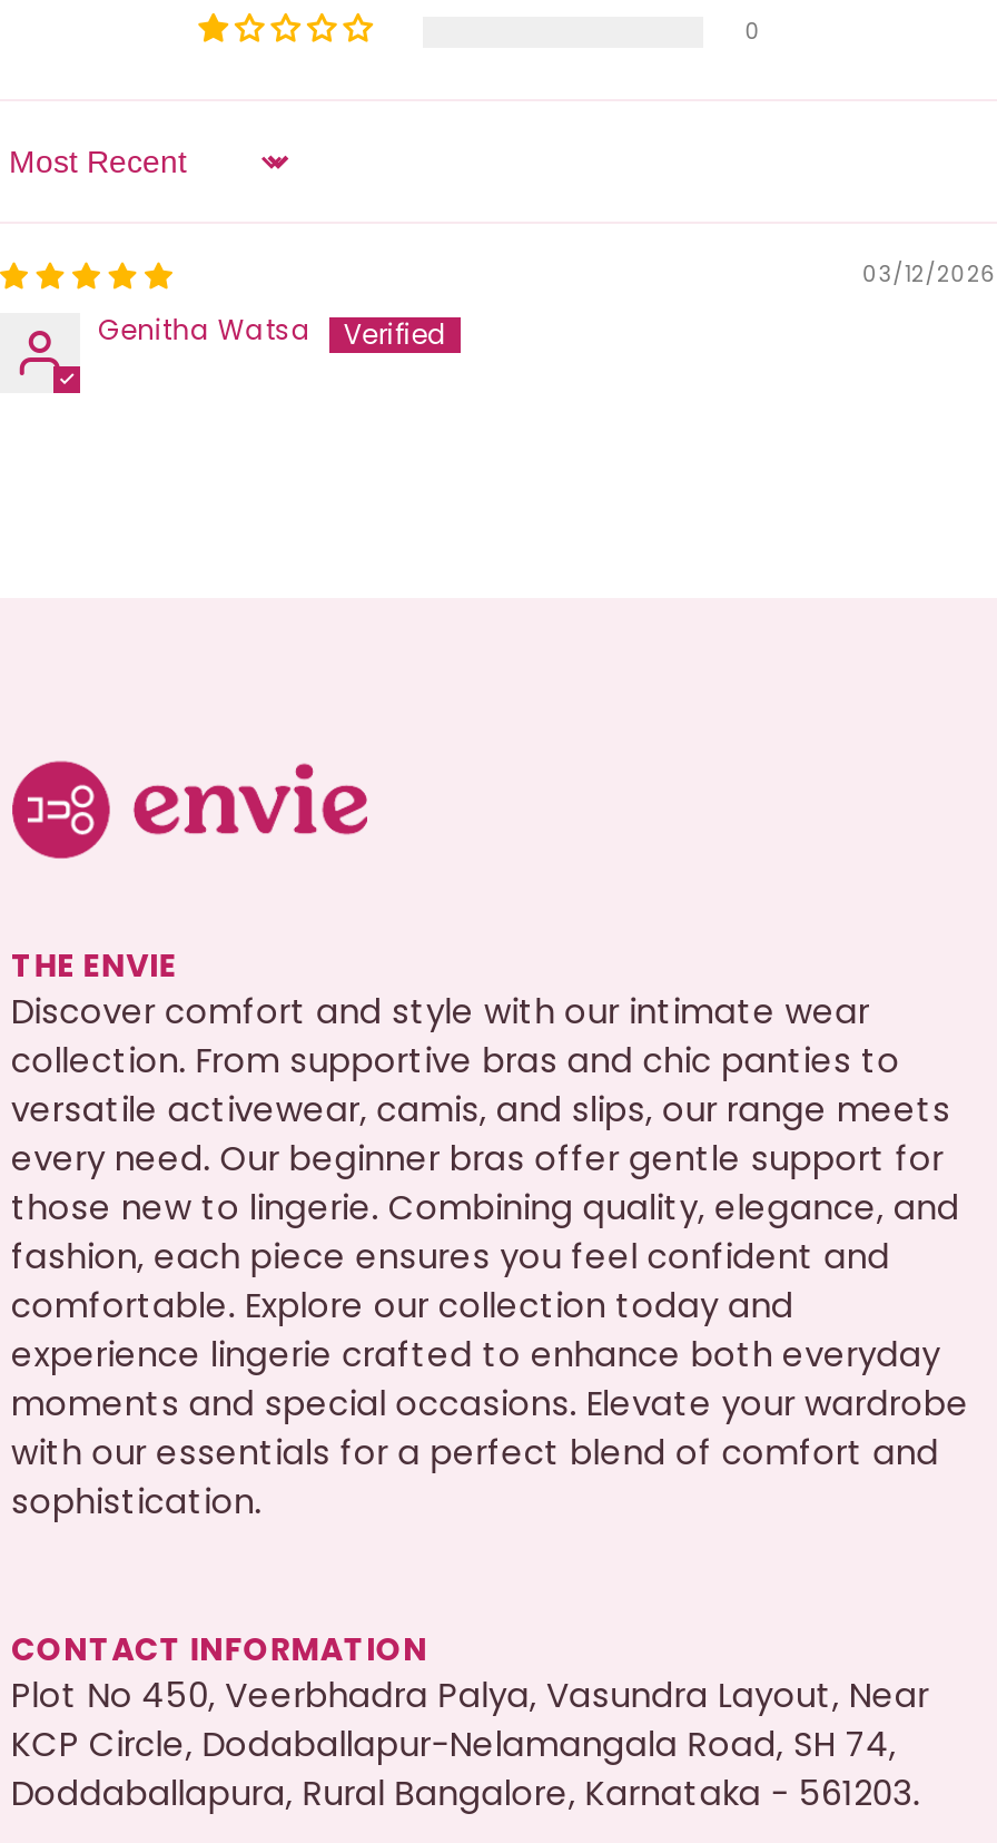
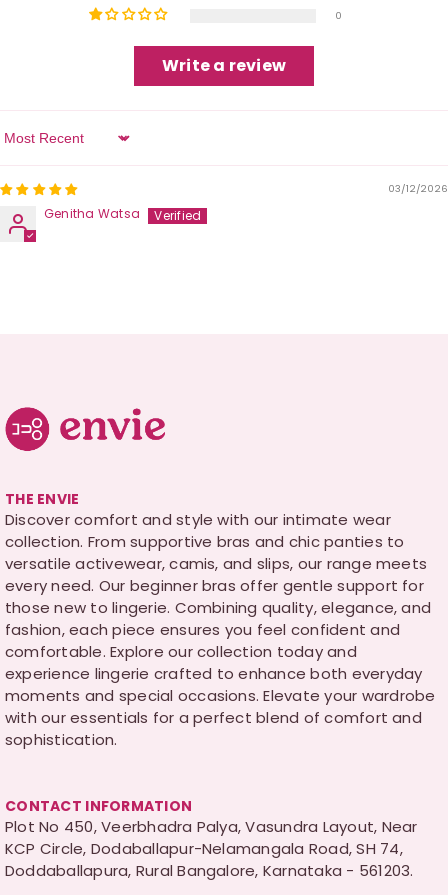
none -> [162,54,286,77] Write a review

